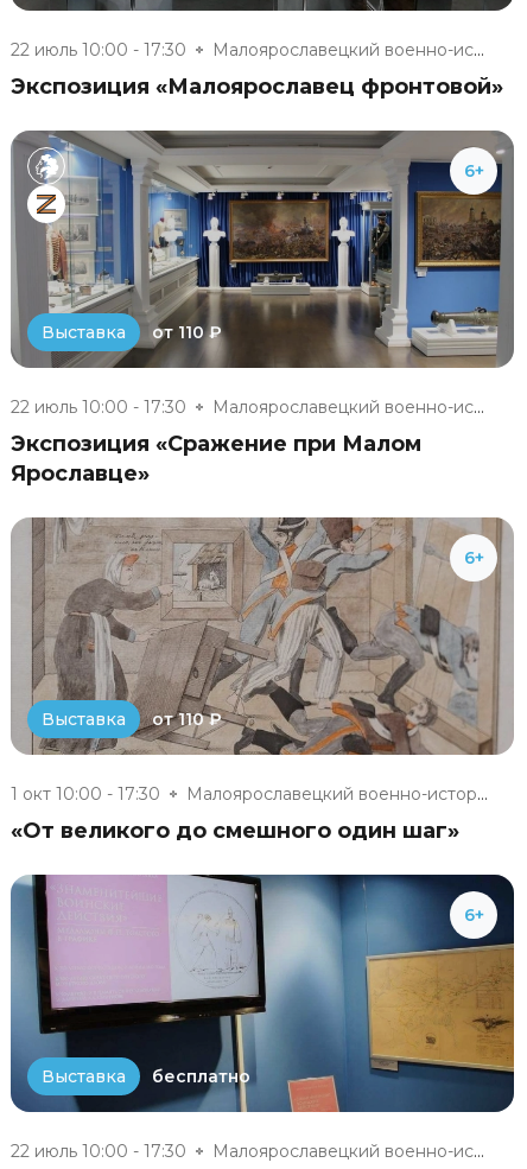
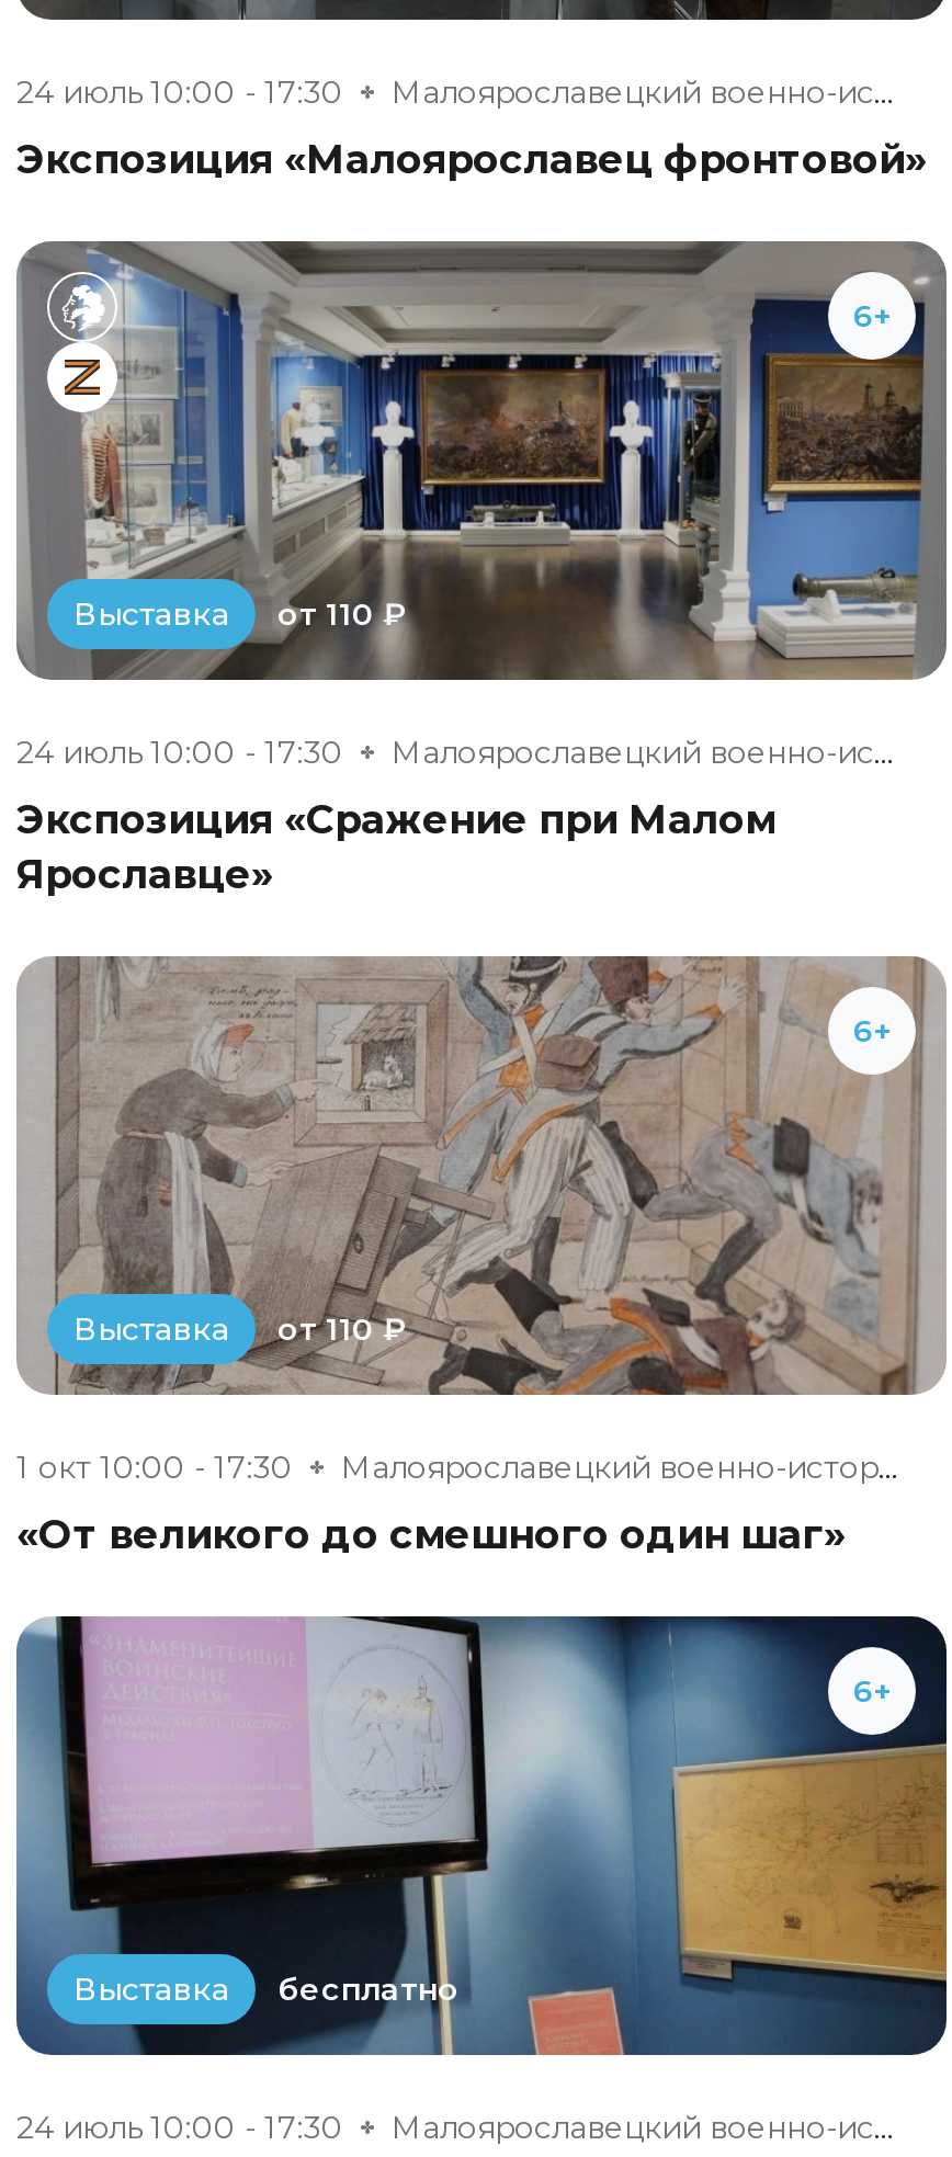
[11,39,186,61] 22 июль 10:00 - 17:30 -> [16,72,343,112] 24 июль 10:00 - 17:30
[11,396,186,418] 22 июль 10:00 - 17:30 -> [16,733,343,772] 24 июль 10:00 - 17:30
[11,1141,186,1162] 22 июль 10:00 - 17:30 -> [16,2108,343,2147] 24 июль 10:00 - 17:30

